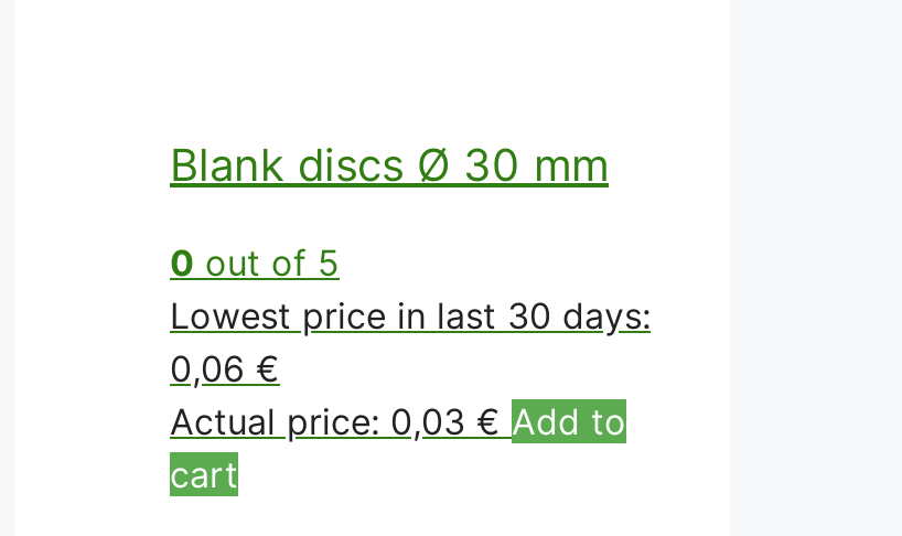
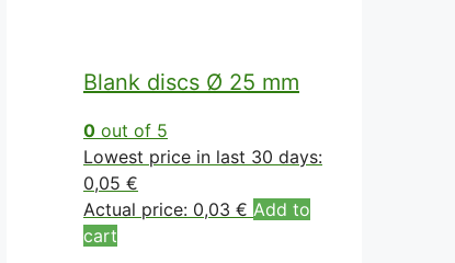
[170,140,609,193] Blank discs Ø 30 mm -> [83,69,299,96] Blank discs Ø 25 mm
[170,346,280,390] 0,06 € -> [83,172,138,194] 0,05 €

